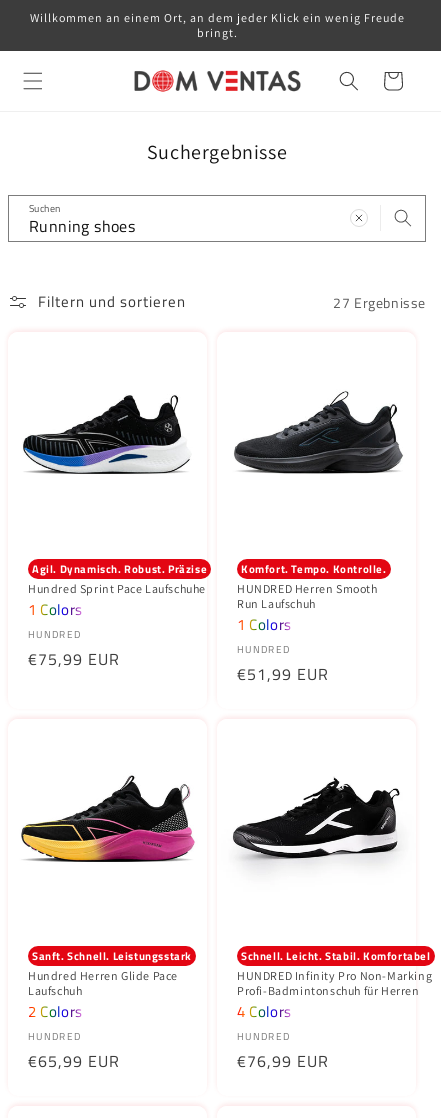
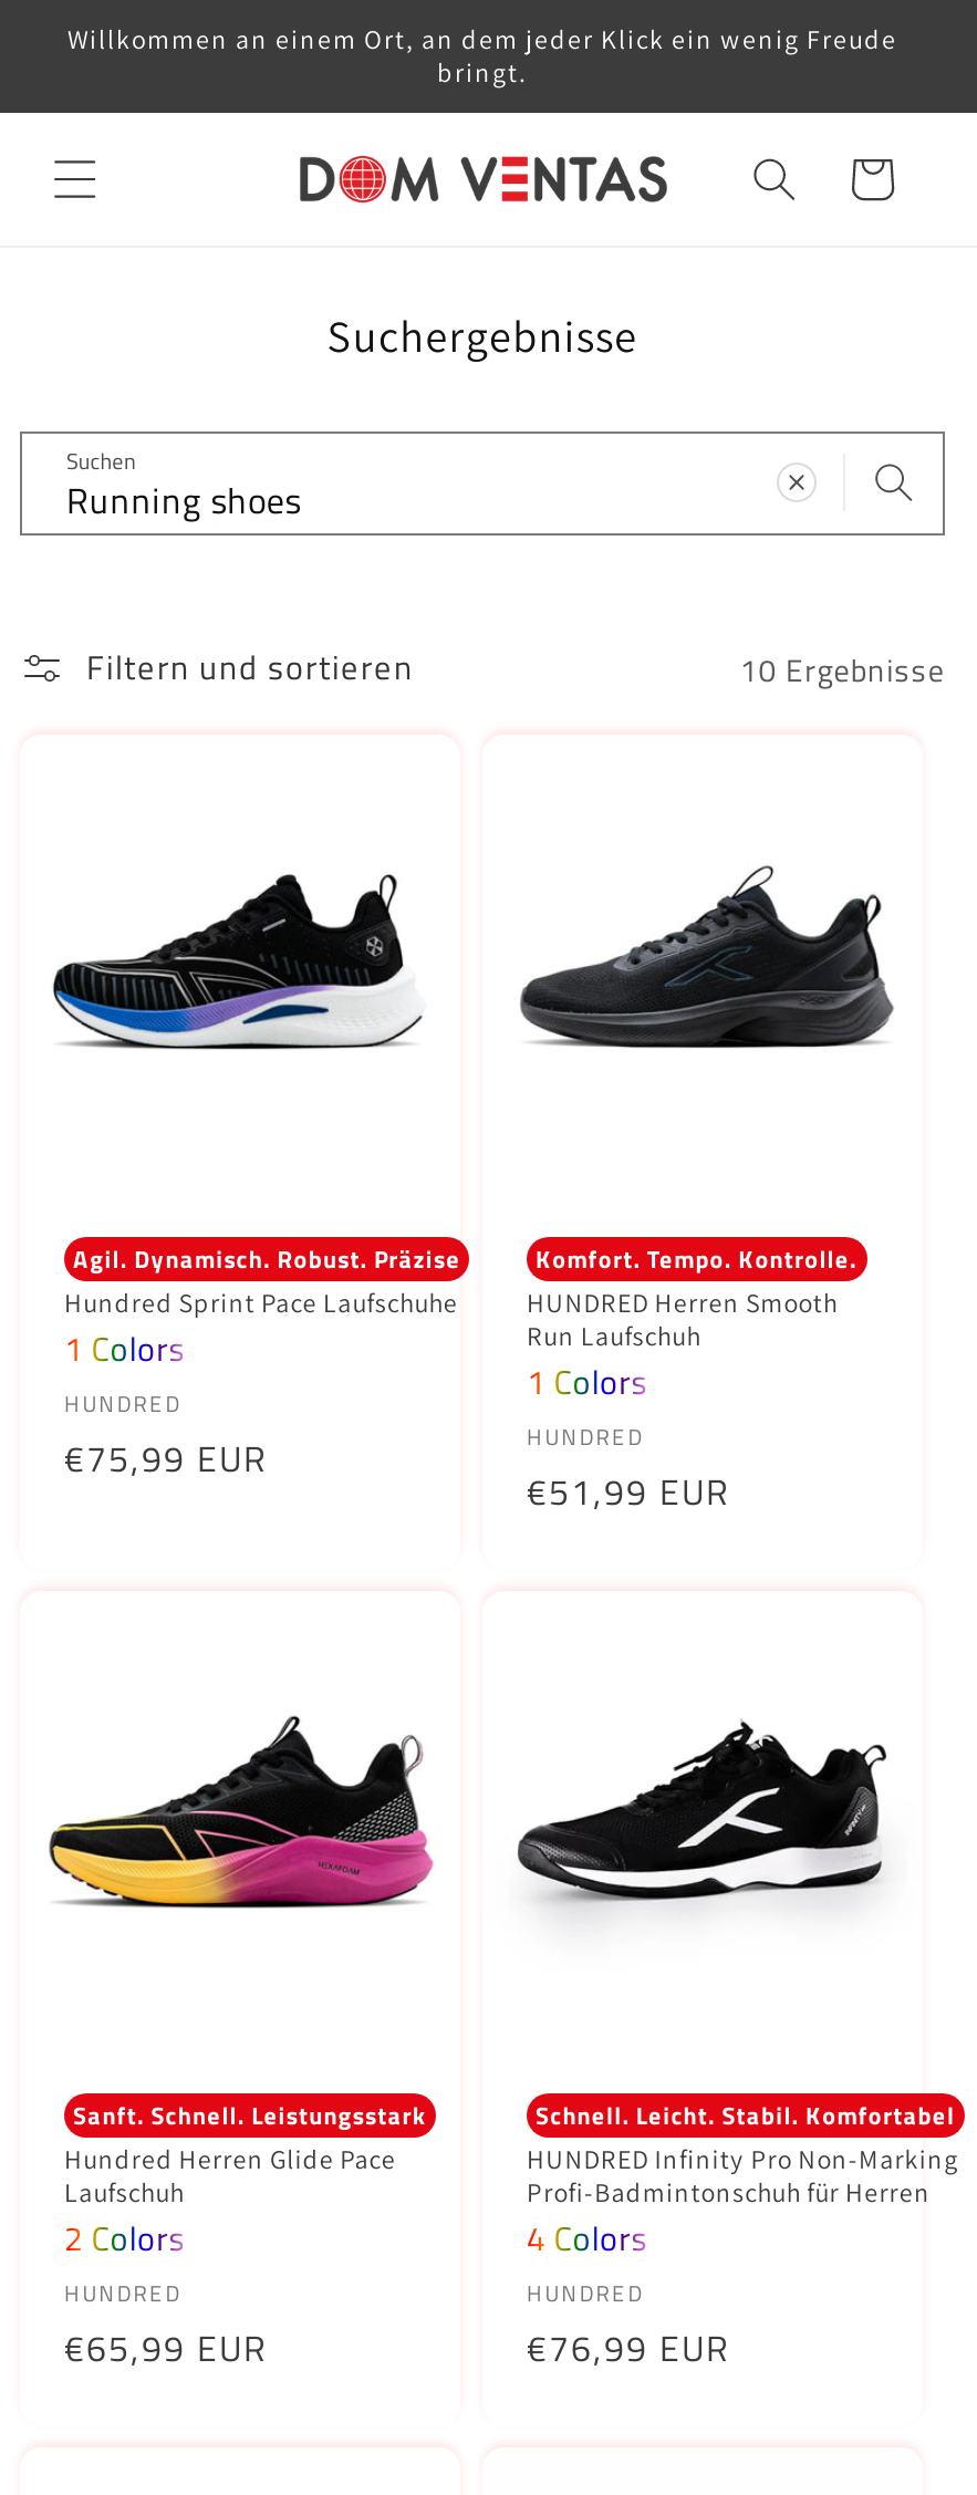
[333,291,426,312] 27 Ergebnisse -> [740,645,945,692] 10 Ergebnisse

